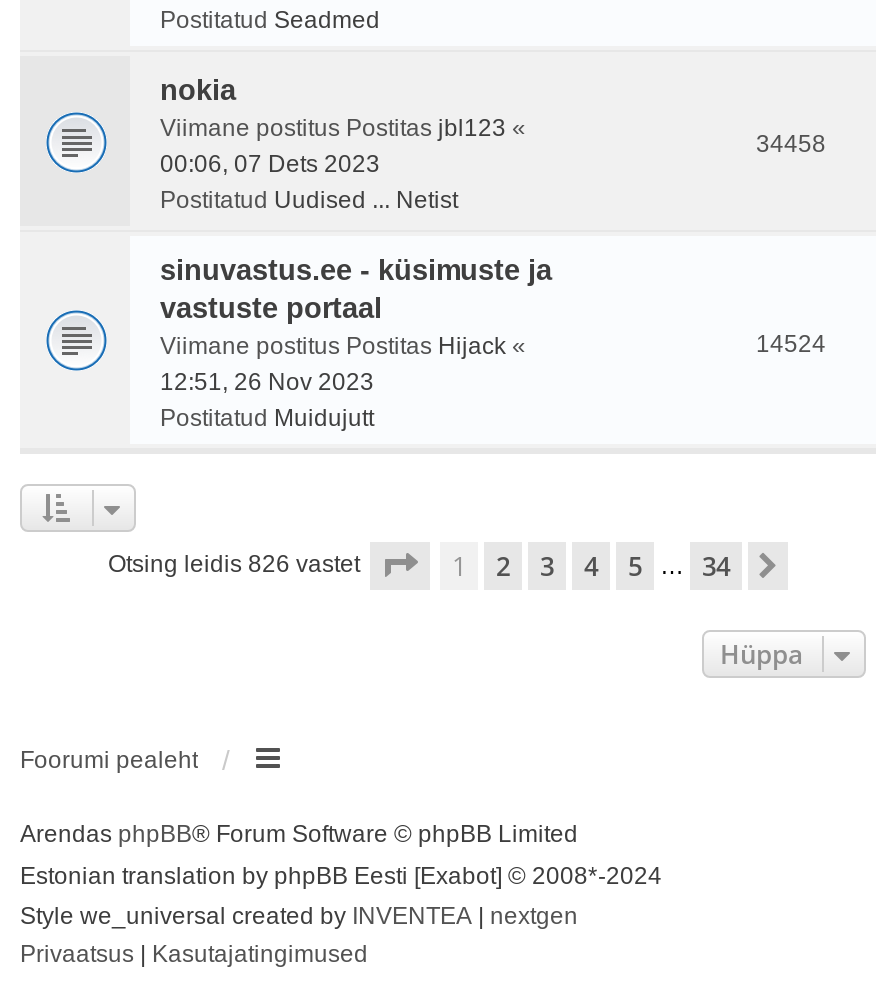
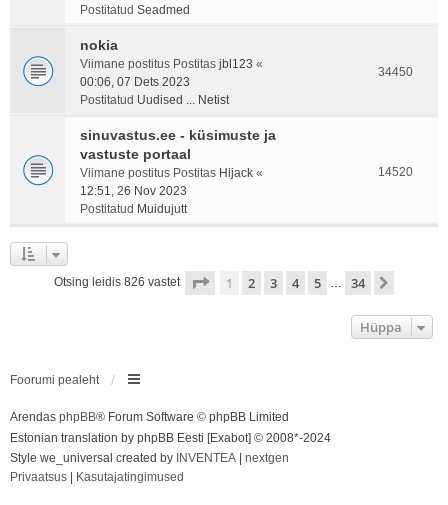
[756,130,826,158] 34458 -> [378,65,413,79] 34450
[756,330,826,358] 14524 -> [378,165,413,179] 14520

